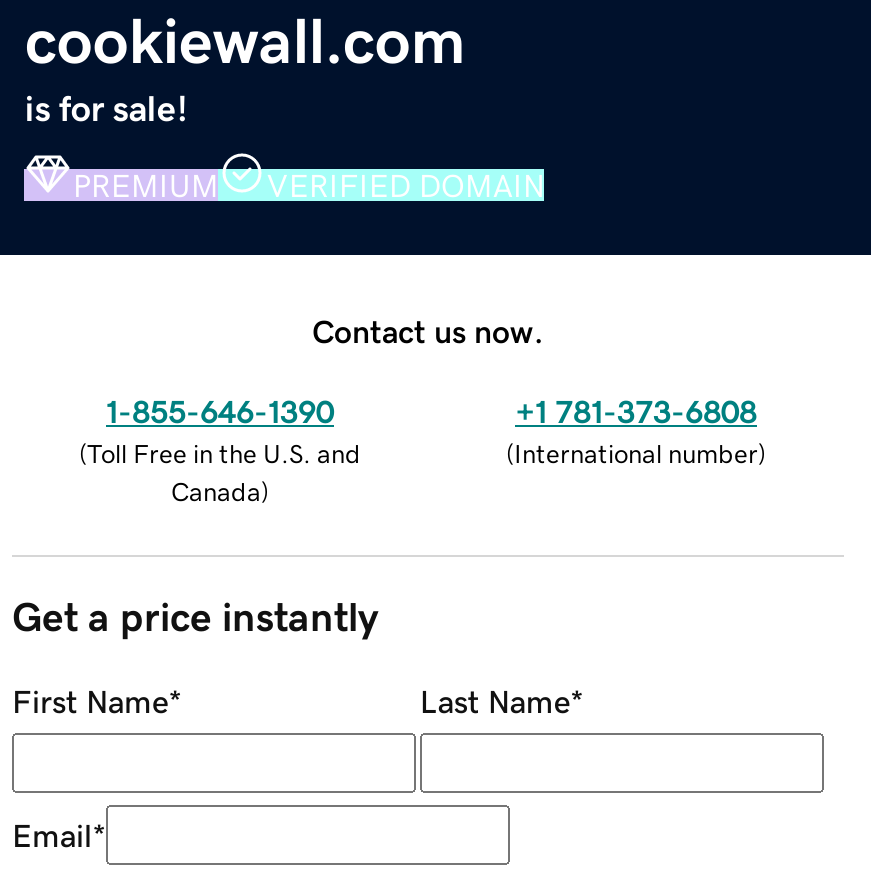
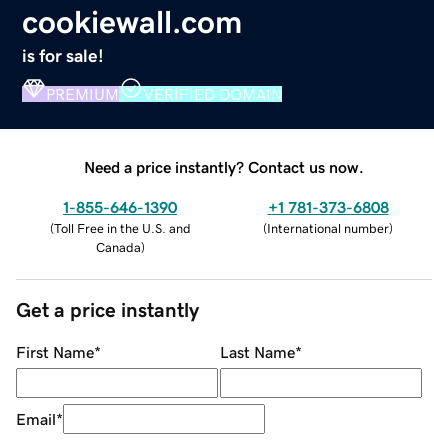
[312,314,544,346] Contact us now. -> [84,159,364,175] Need a price instantly? Contact us now.

